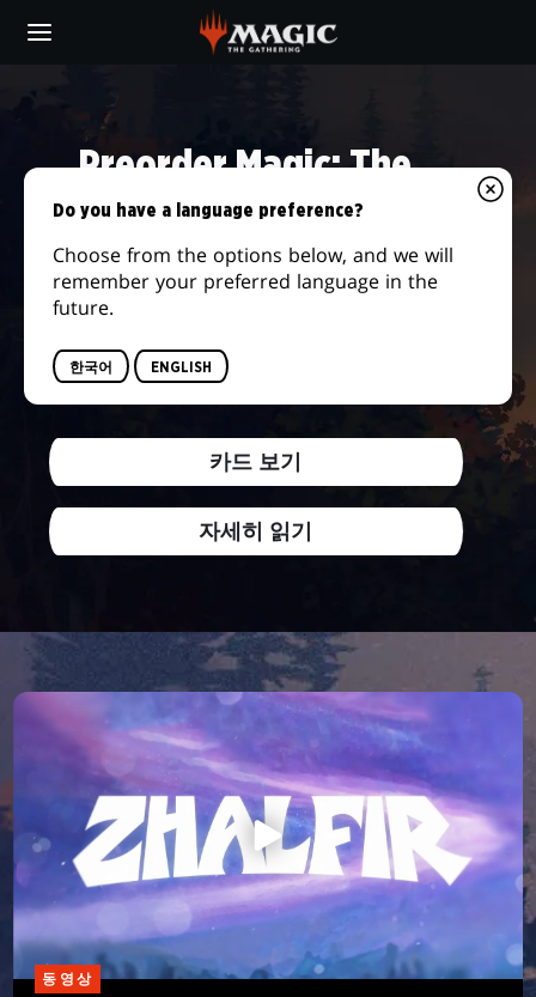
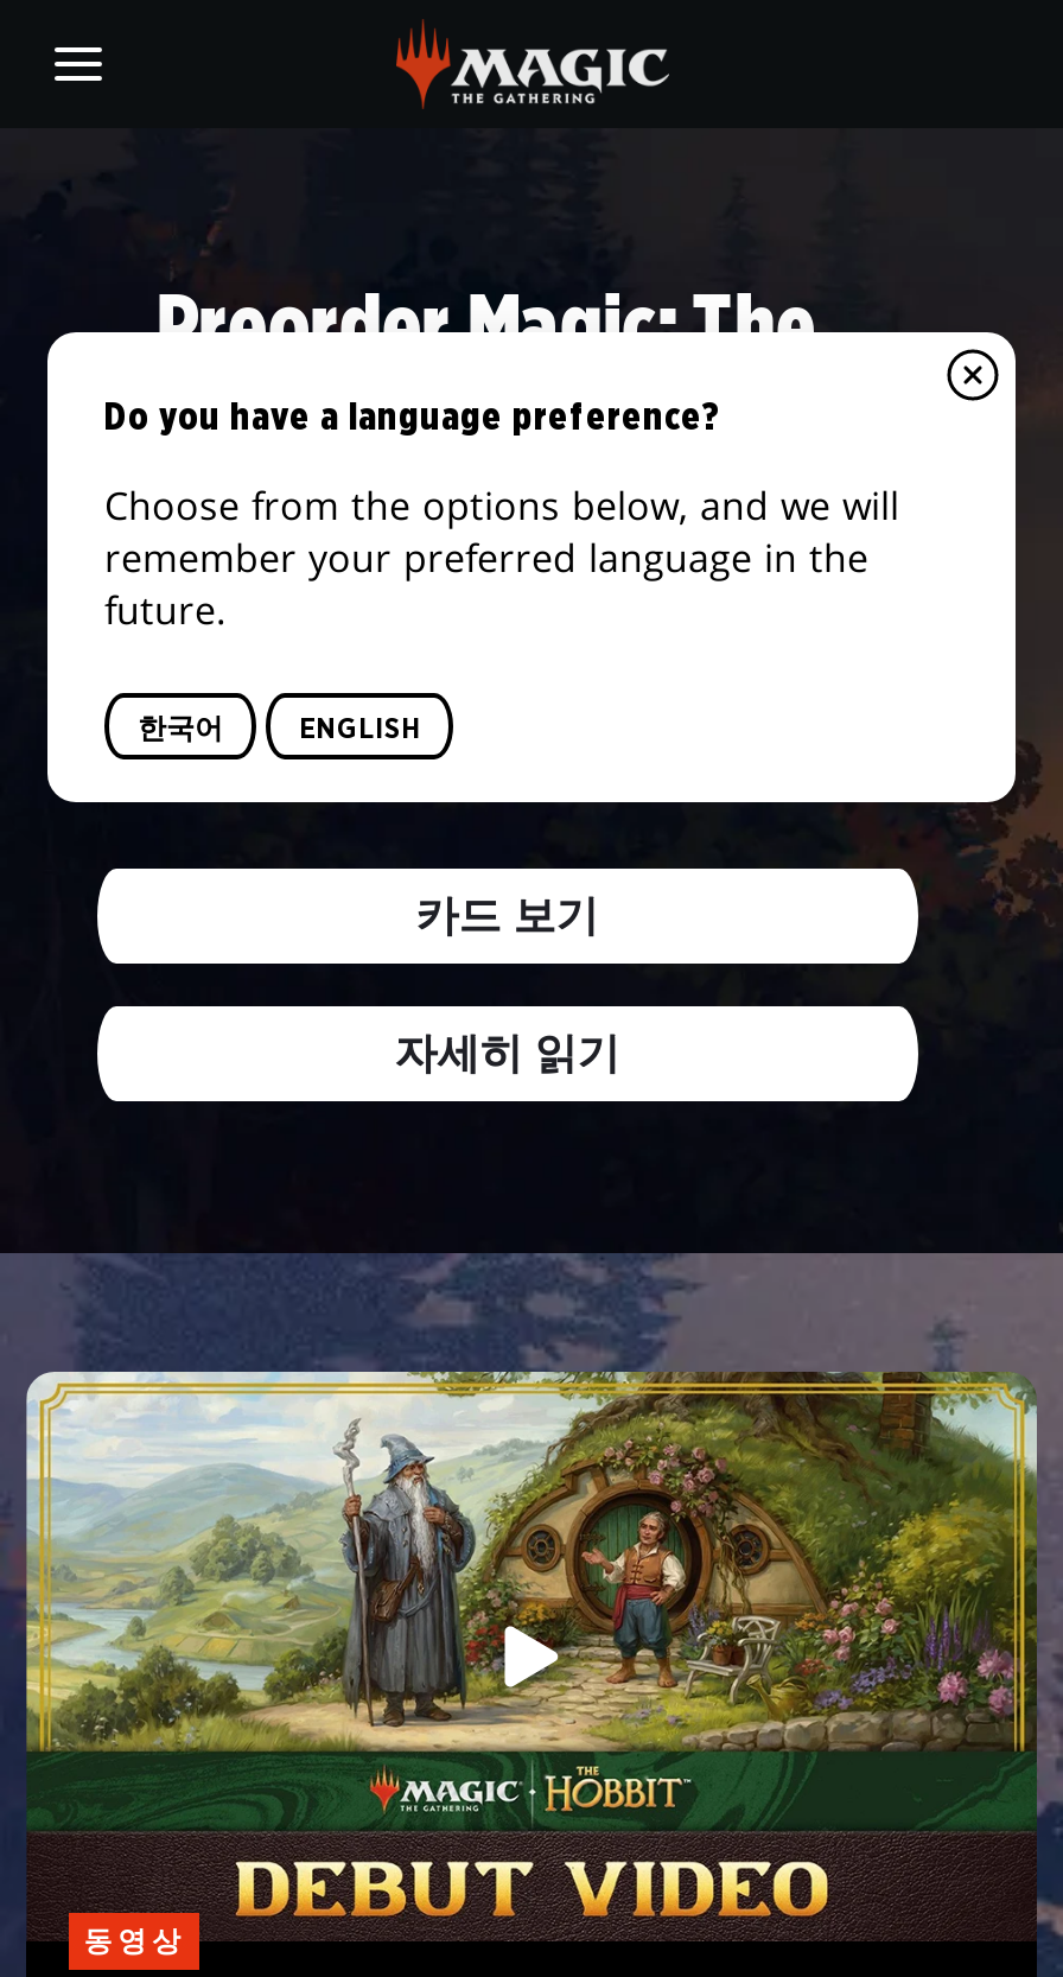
[12,691,532,980] [image] -> [24,1369,1056,1941] [image]

